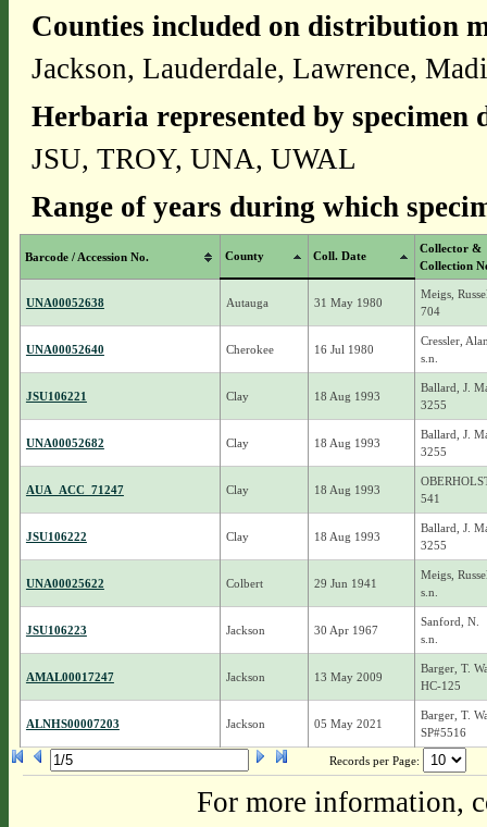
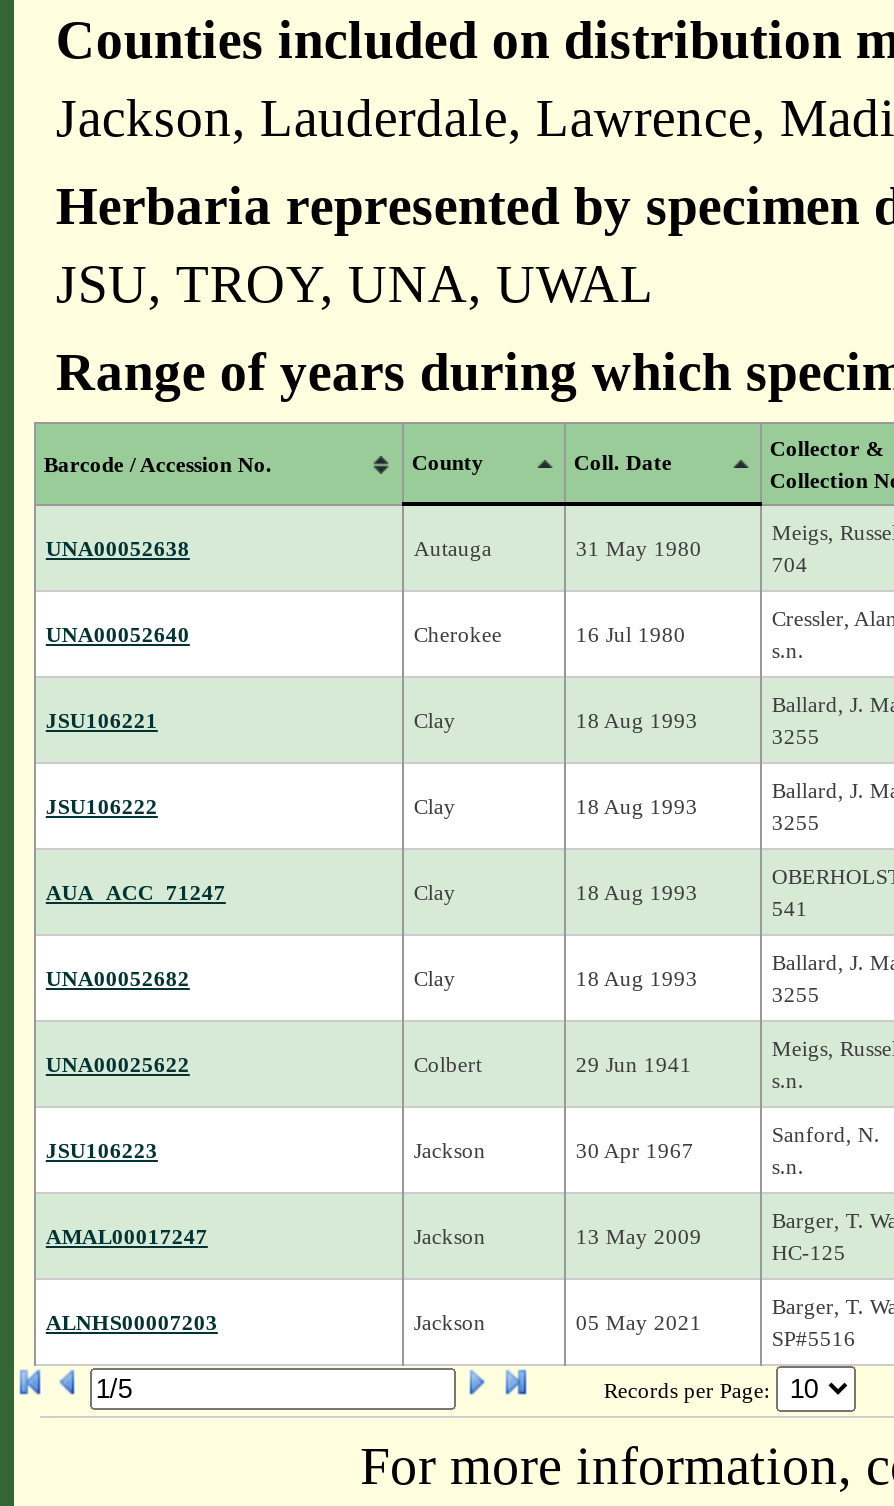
[26,436,104,449] UNA00052682 -> [46,794,158,818] JSU106222
[26,530,87,543] JSU106222 -> [46,966,190,990] UNA00052682

